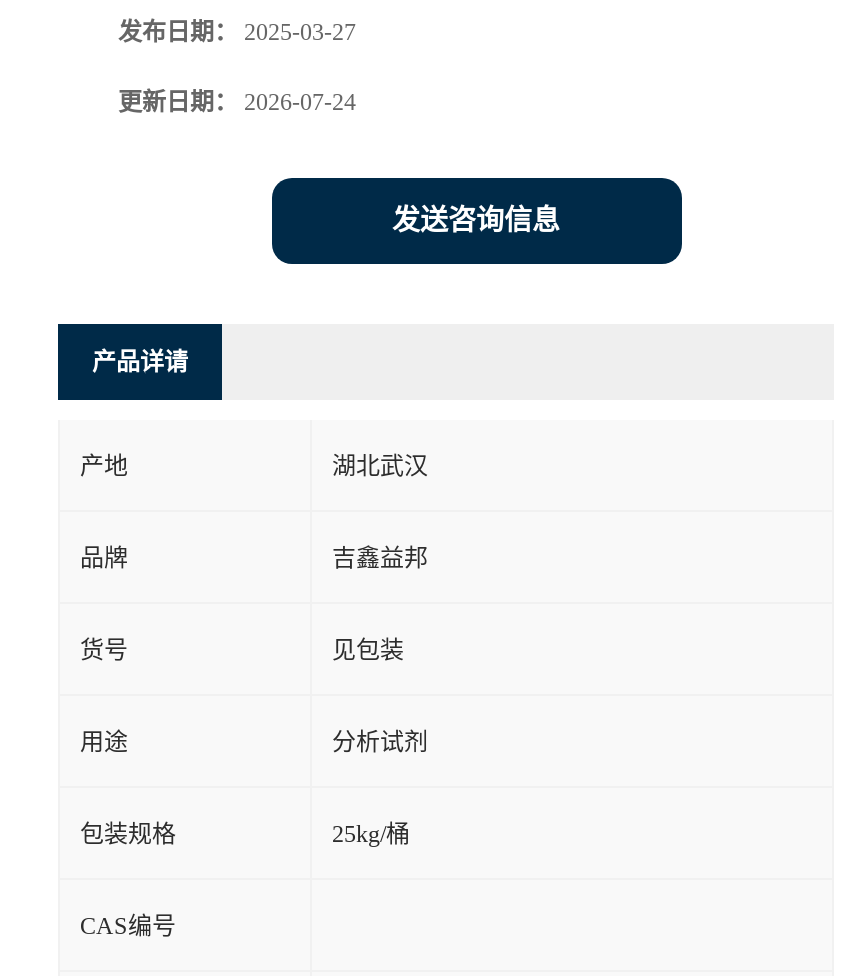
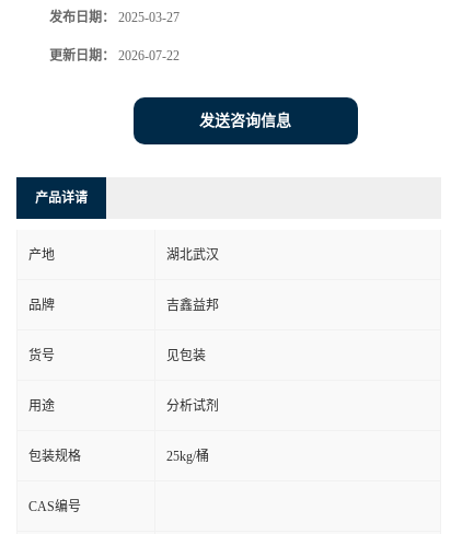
[118,88,356,116] 更新日期：2026-07-24 -> [49,48,180,63] 更新日期：2026-07-22

